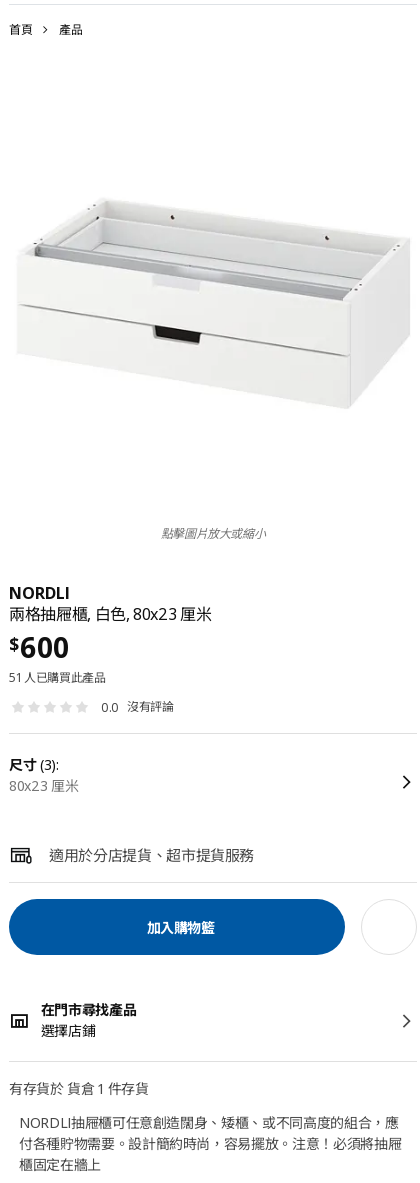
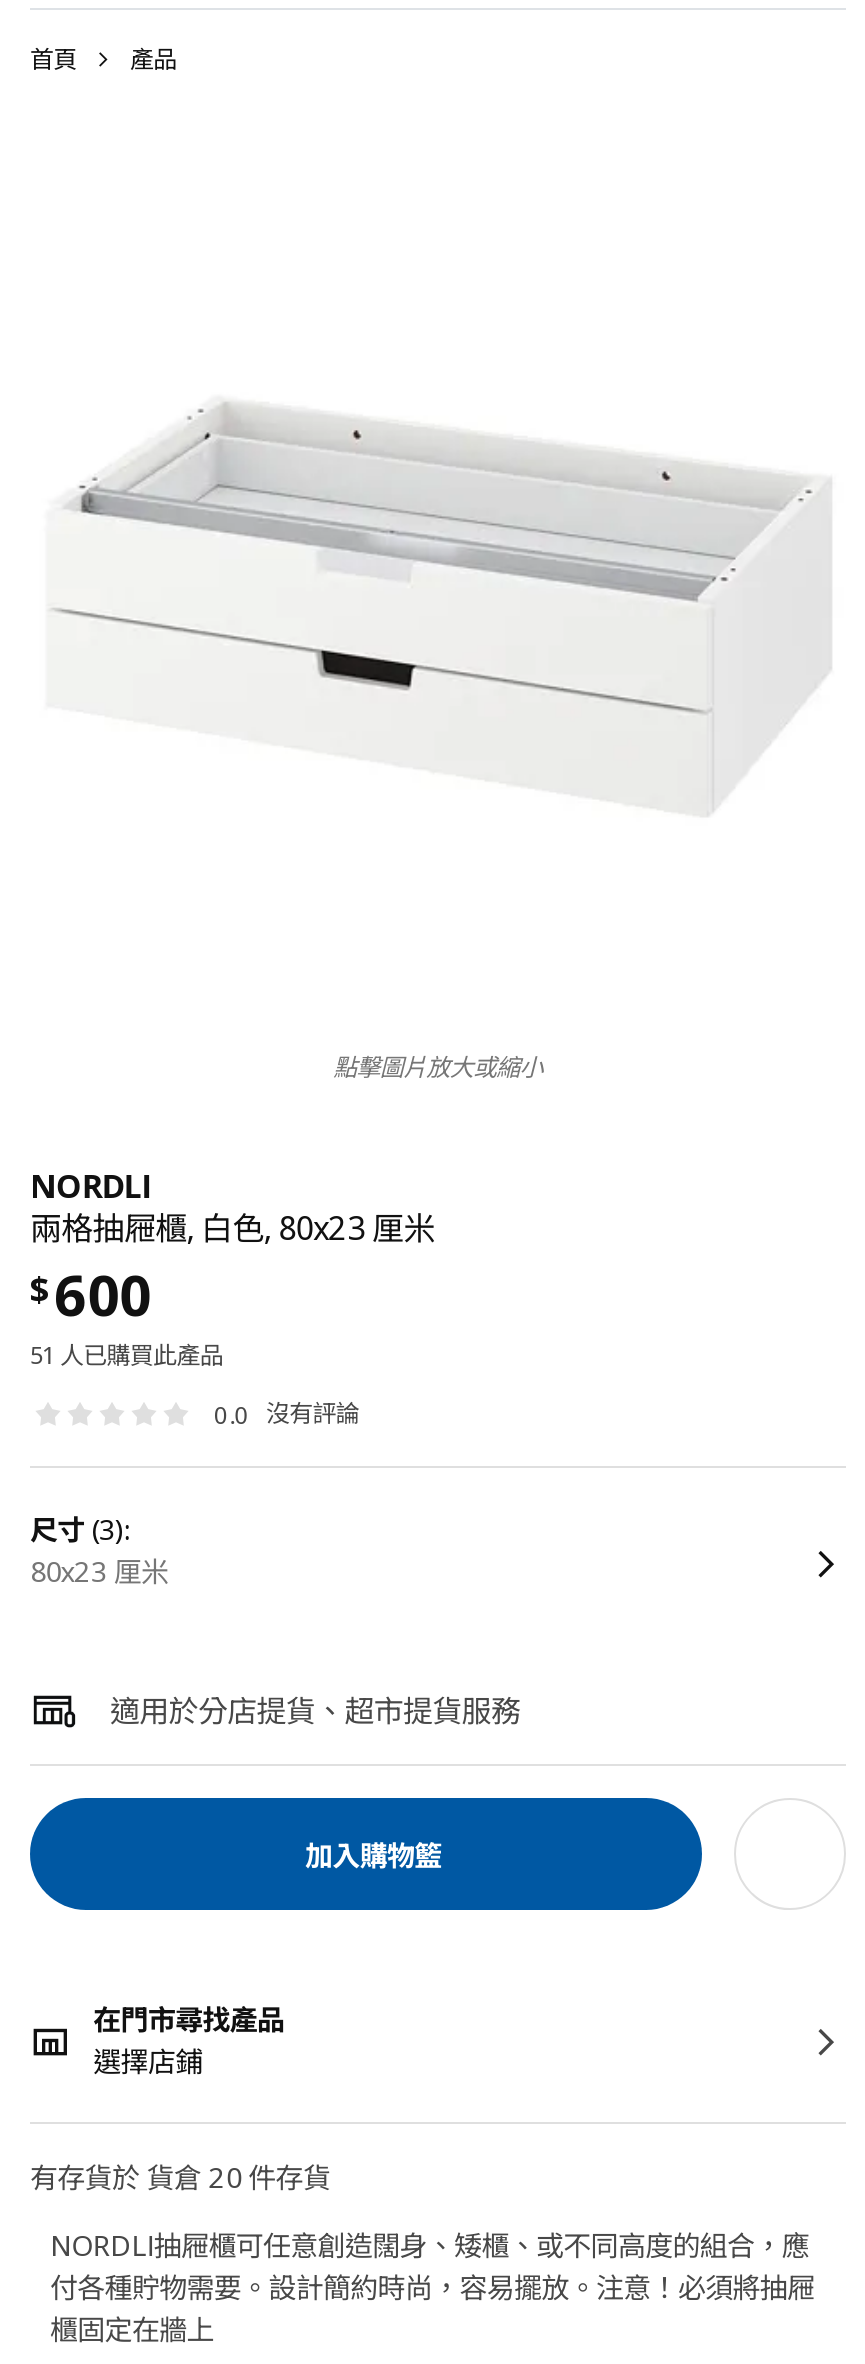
[9,1079,148,1098] 有存貨於 貨倉 1 件存貨 -> [30,2158,330,2196] 有存貨於 貨倉 20 件存貨

